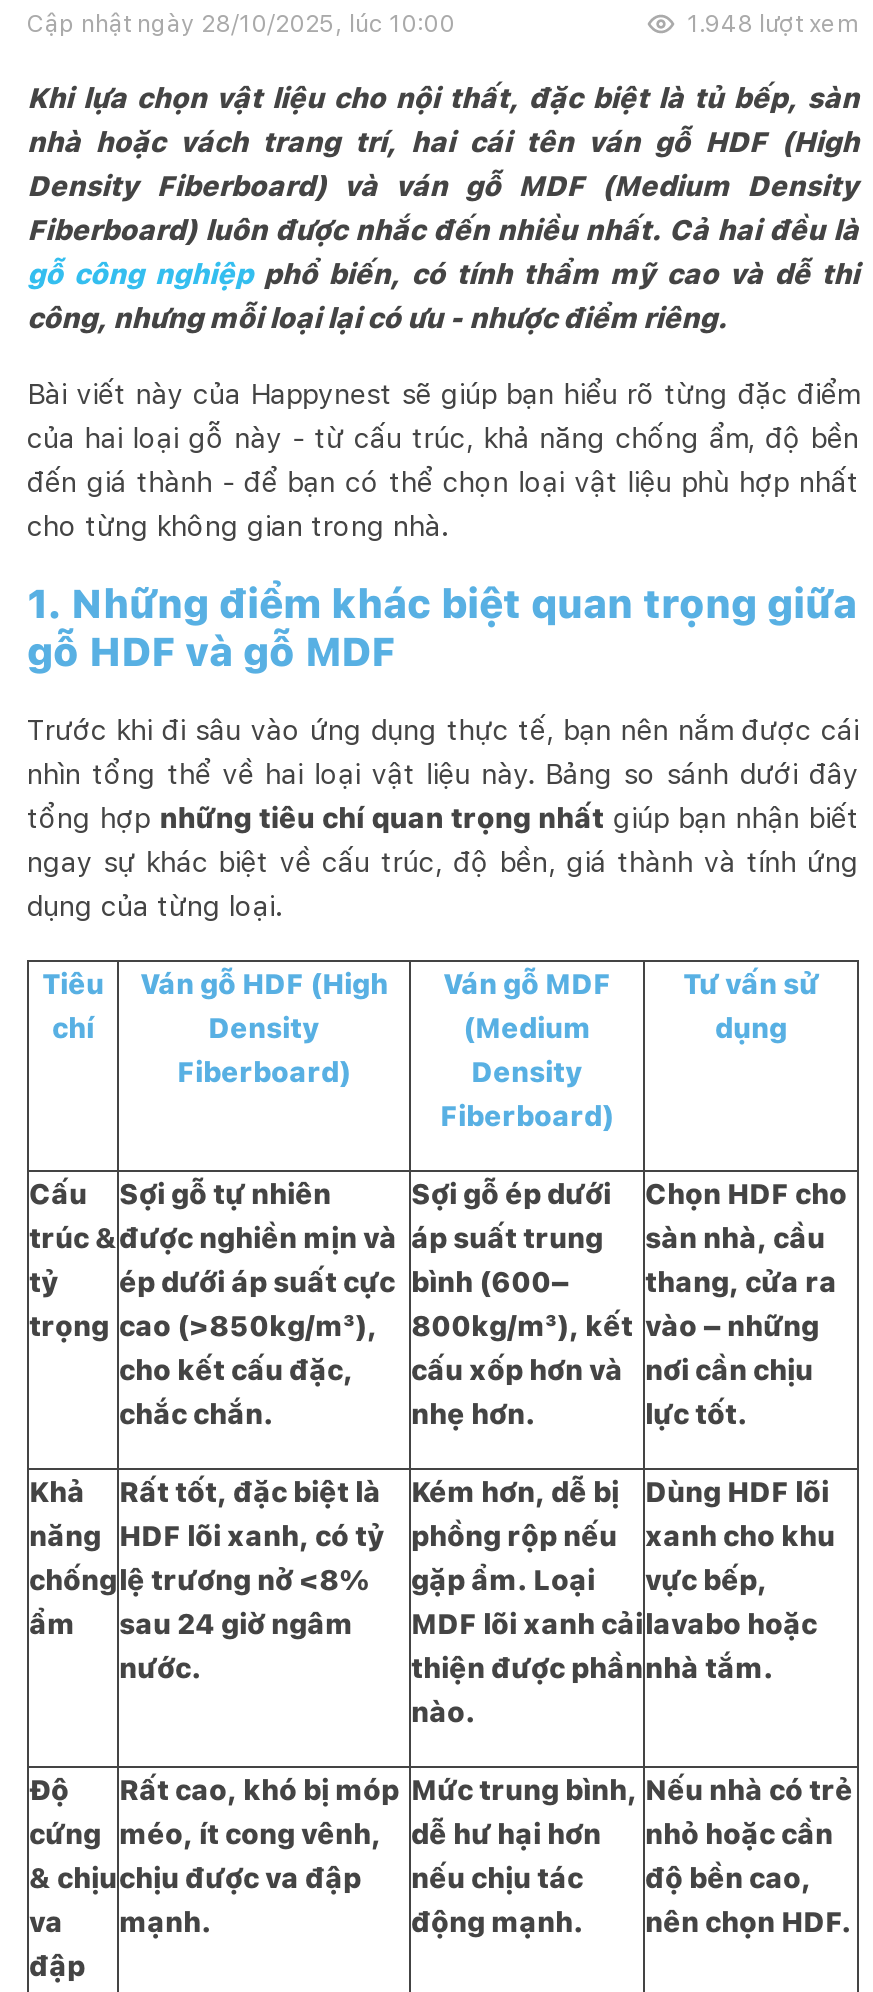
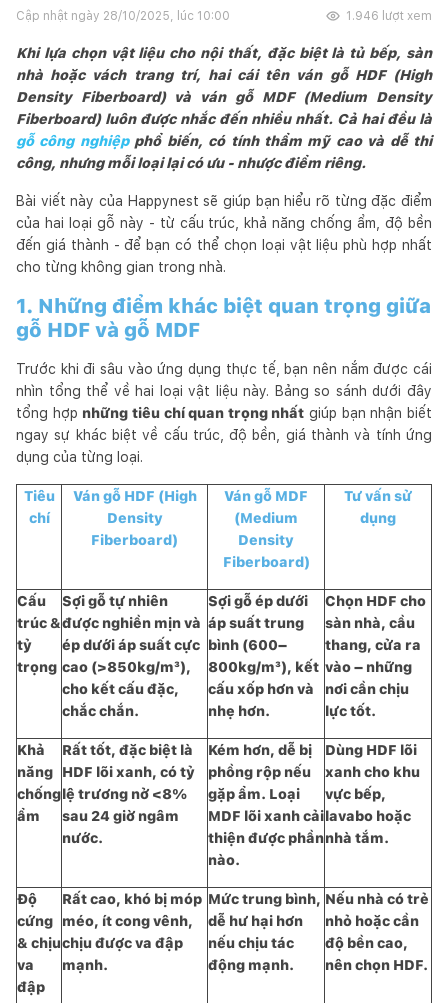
[687,10,859,38] 1.948 lượt xem -> [346,9,432,23] 1.946 lượt xem

